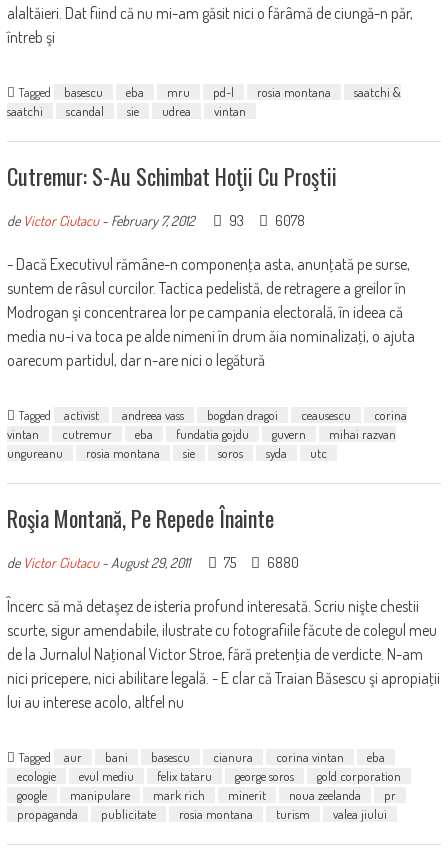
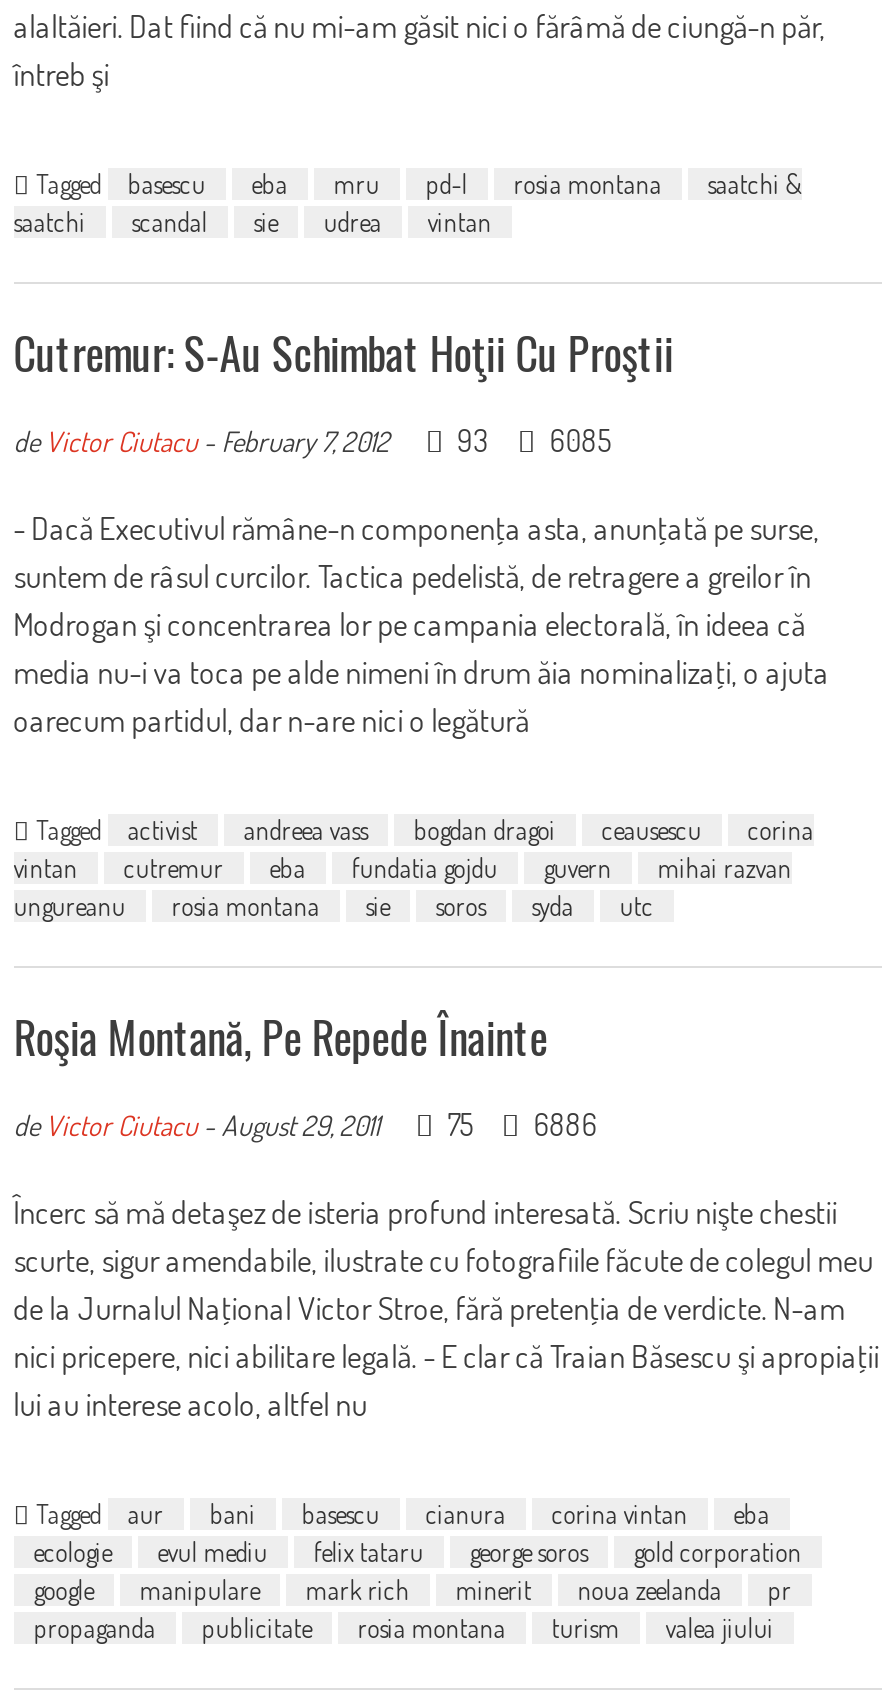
[7,211,305,230] de Victor Ciutacu - February 7, 2012 93 6078 -> [13,423,609,461] de Victor Ciutacu - February 7, 2012 93 6085
[267,553,299,572] 6880 -> [533,1107,597,1145] 6886

